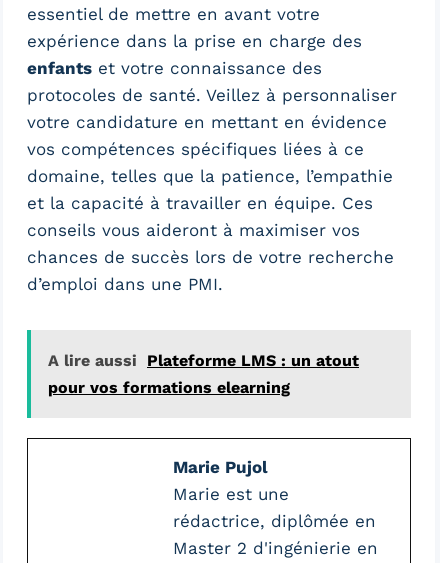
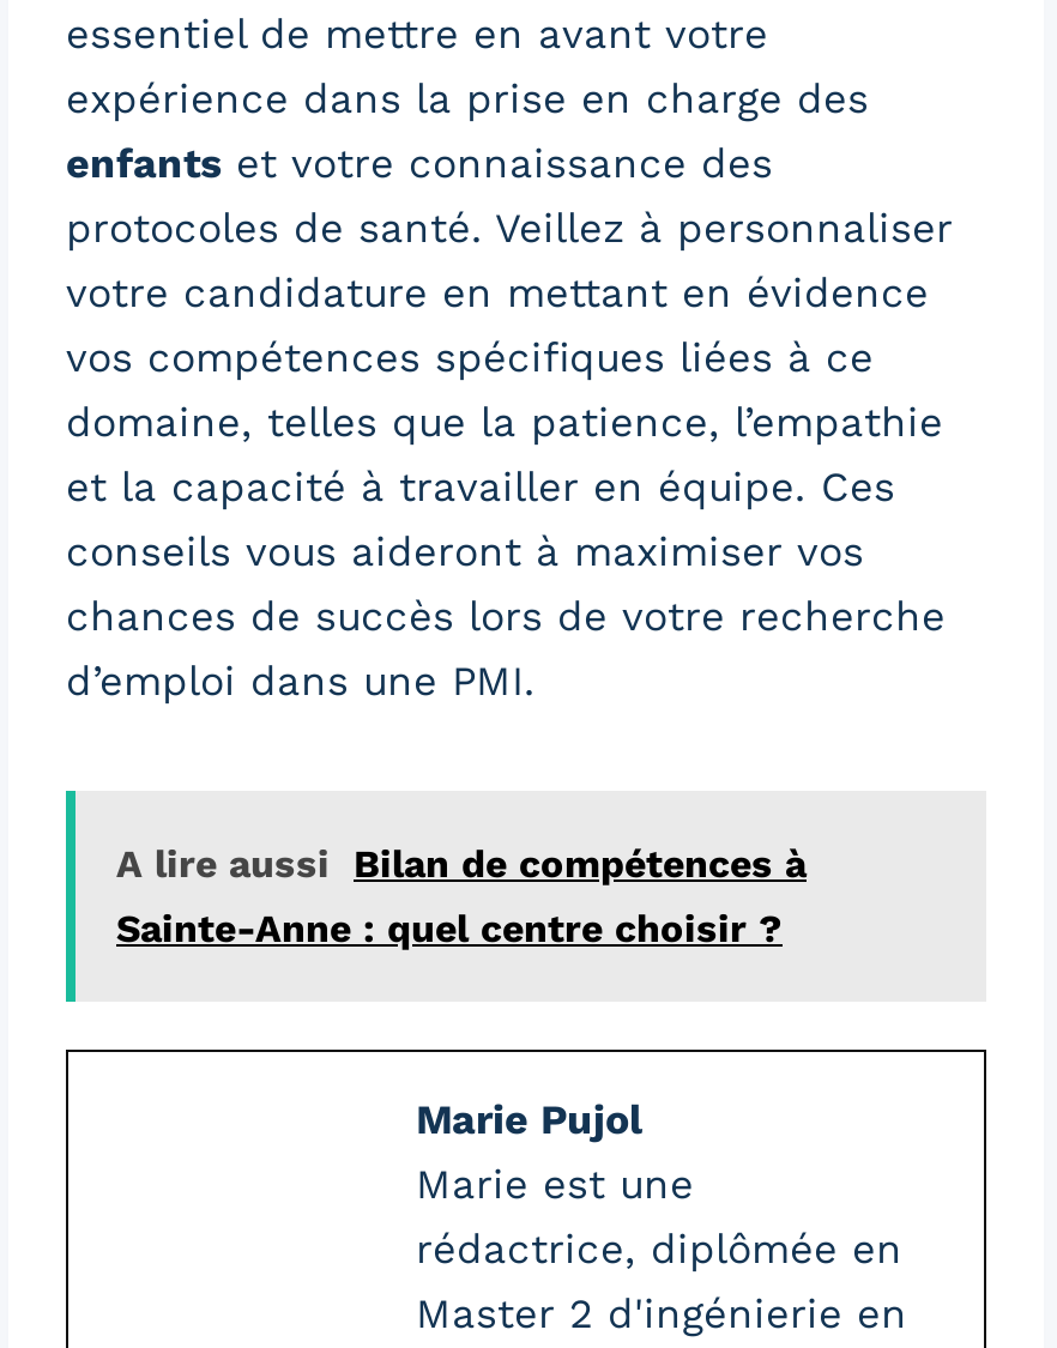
[48,351,359,397] A lire aussi Plateforme LMS : un atout | pour vos formations elearning -> [116,841,807,952] A lire aussi Bilan de compétences à | Sainte-Anne : quel centre choisir ?

